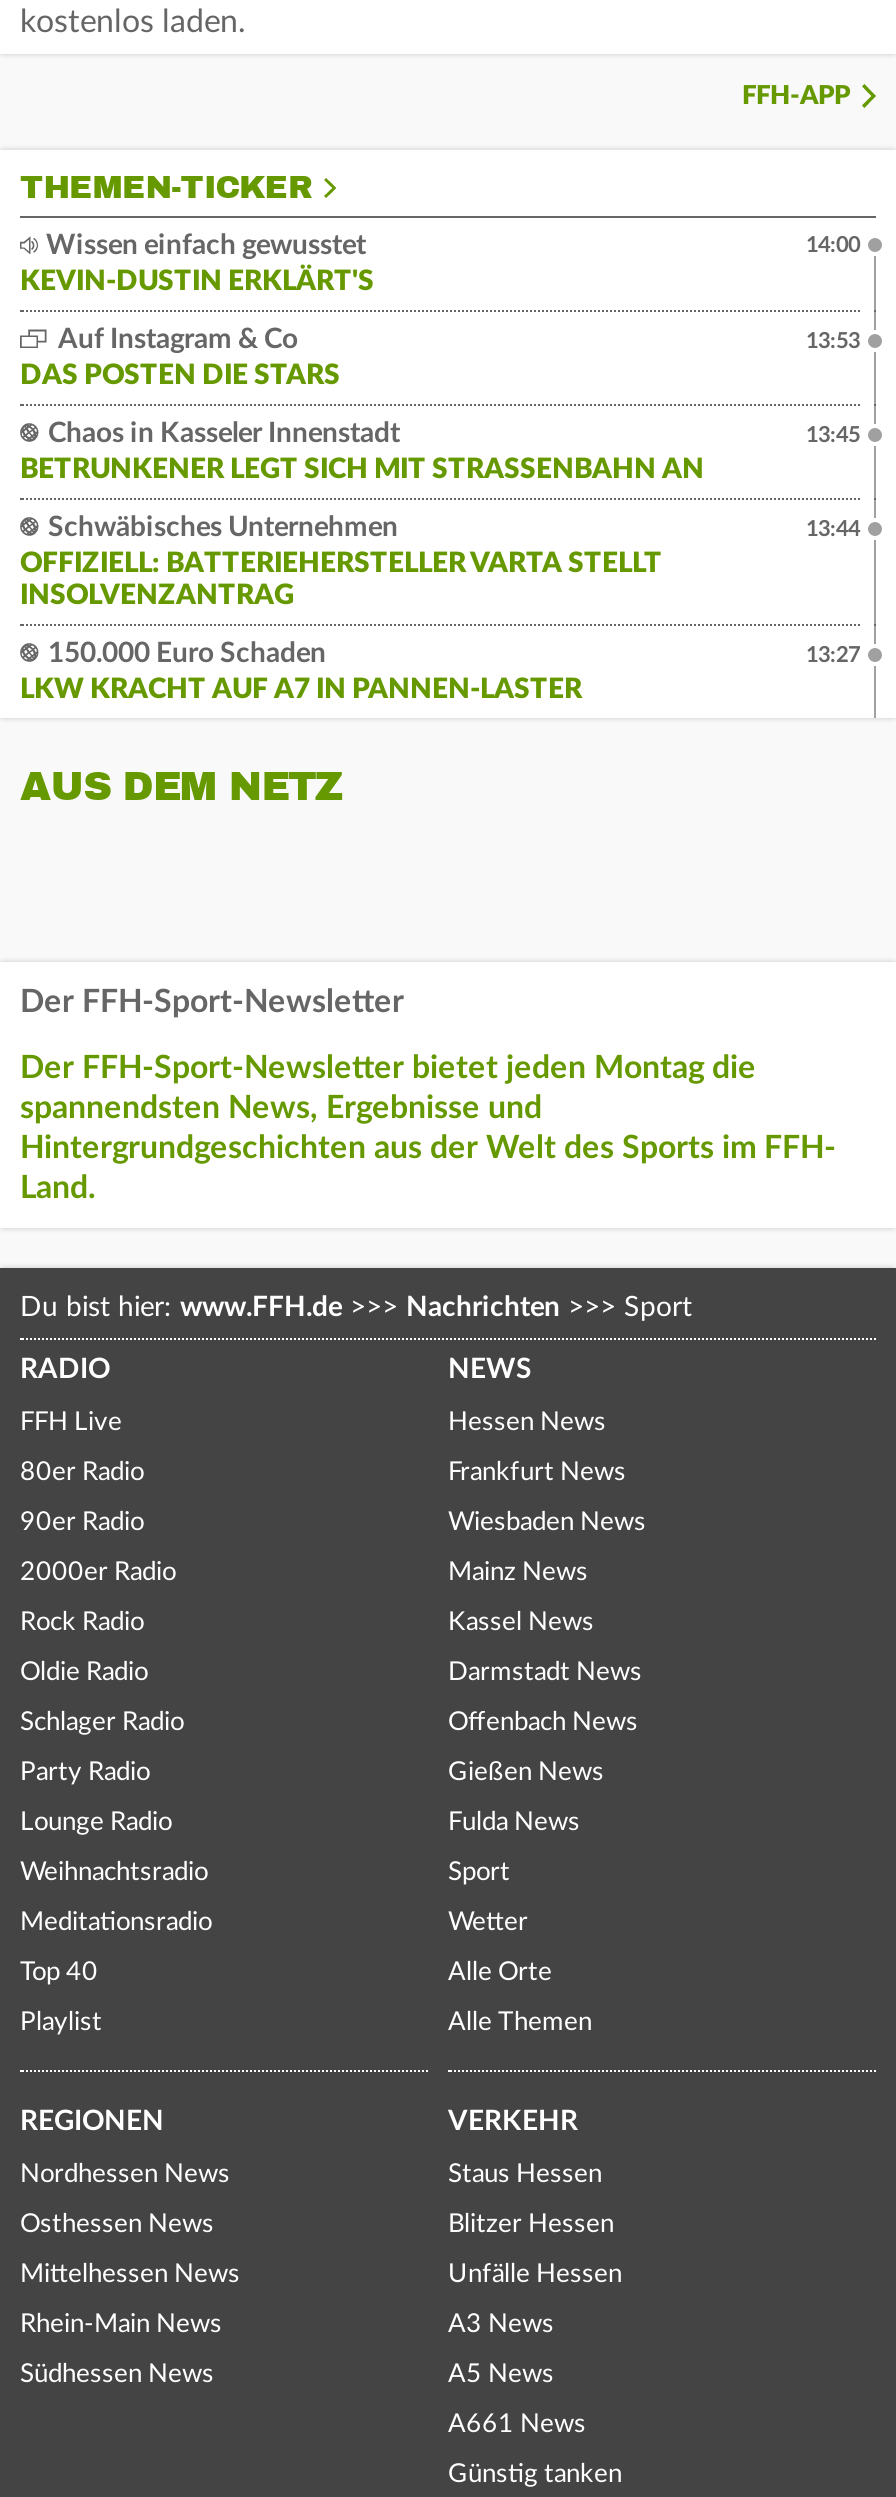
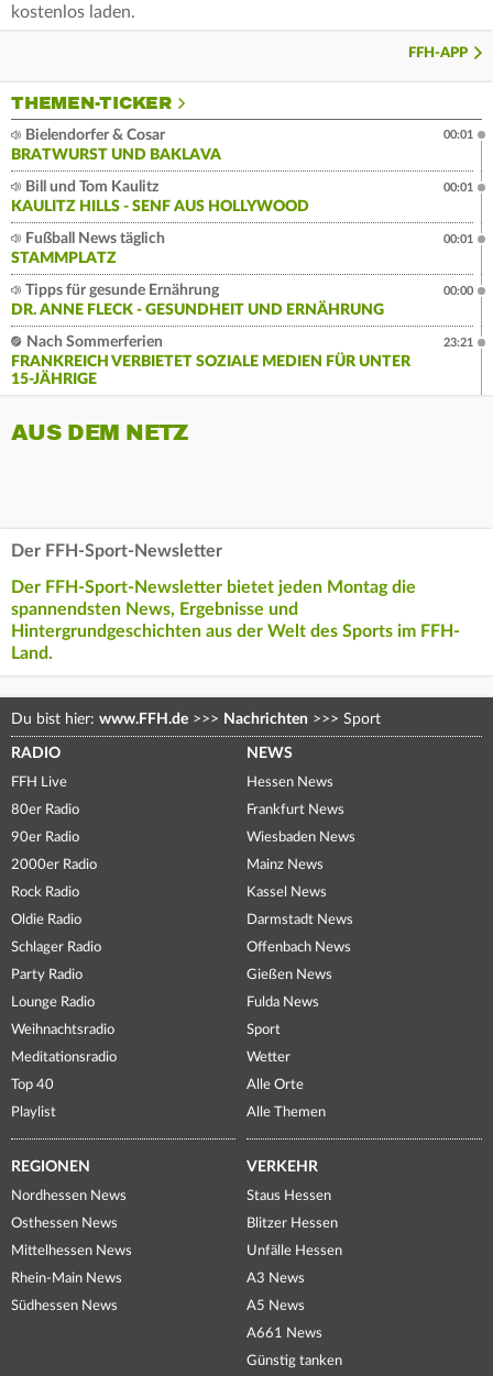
[20,232,374,296] Wissen einfach gewusstet | KEVIN-DUSTIN ERKLÄRT'S -> [11,128,221,163] Bielendorfer & Cosar | BRATWURST UND BAKLAVA
[806,234,860,256] 14:00 -> [443,129,473,141] 00:01
[20,326,340,390] Auf Instagram & Co | DAS POSTEN DIE STARS -> [11,180,309,215] Bill und Tom Kaulitz | KAULITZ HILLS - SENF AUS HOLLYWOOD
[806,330,860,352] 13:53 -> [443,182,473,194] 00:01
[20,420,682,484] Chaos in Kasseler Innenstadt | BETRUNKENER LEGT SICH MIT STRASSENBAHN AN -> [11,231,165,266] Fußball News täglich | STAMMPLATZ
[806,424,860,446] 13:45 -> [443,233,473,246] 00:01
[20,514,662,610] Schwäbisches Unternehmen | OFFIZIELL: BATTERIEHERSTELLER VARTA STELLT | INSOLVENZANTRAG -> [11,283,384,318] Tipps für gesunde Ernährung | DR. ANNE FLECK - GESUNDHEIT UND ERNÄHRUNG
[806,518,860,540] 13:44 -> [443,285,473,297] 00:00
[20,640,582,704] 150.000 Euro Schaden | LKW KRACHT AUF A7 IN PANNEN-LASTER -> [11,335,410,387] Nach Sommerferien | FRANKREICH VERBIETET SOZIALE MEDIEN FÜR UNTER | 15-JÄHRIGE
[806,644,860,666] 13:27 -> [443,337,473,349] 23:21

